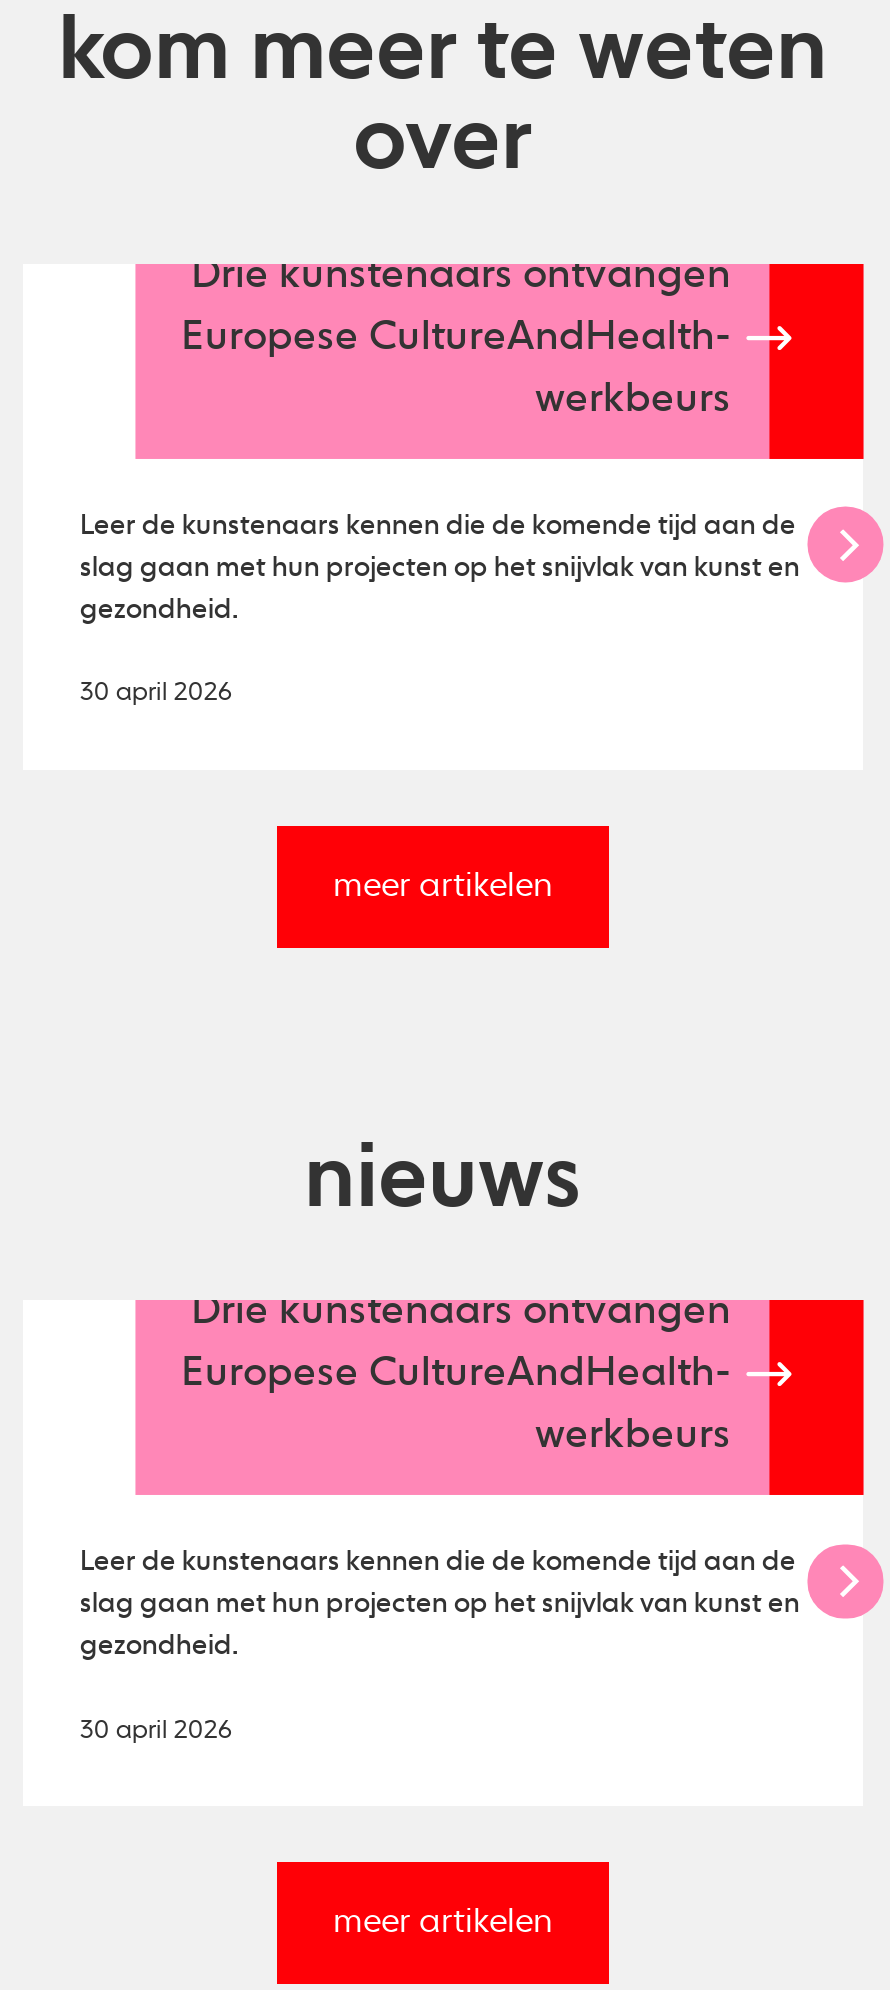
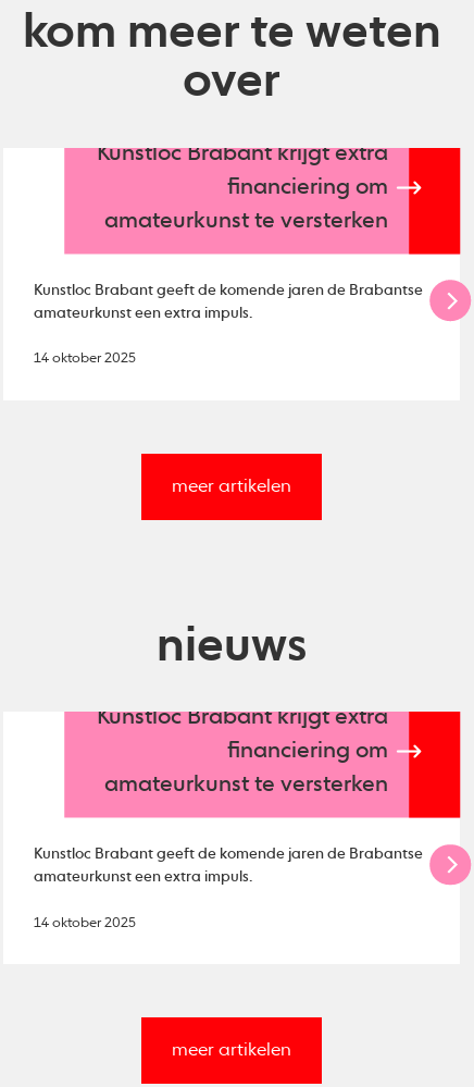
[80,255,800,707] Drie kunstenaars ontvangen | Europese CultureAndHealth- | werkbeurs | Leer de kunstenaars kennen die de komende tijd aan de | slag gaan met hun projecten op het snijvlak van kunst en | gezondheid. | 30 april 2026 -> [34,143,423,366] Kunstloc Brabant krijgt extra | financiering om | amateurkunst te versterken | Kunstloc Brabant geeft de komende jaren de Brabantse | amateurkunst een extra impuls. | 14 oktober 2025
[80,1292,800,1743] Drie kunstenaars ontvangen | Europese CultureAndHealth- | werkbeurs | Leer de kunstenaars kennen die de komende tijd aan de | slag gaan met hun projecten op het snijvlak van kunst en | gezondheid. | 30 april 2026 -> [34,707,423,930] Kunstloc Brabant krijgt extra | financiering om | amateurkunst te versterken | Kunstloc Brabant geeft de komende jaren de Brabantse | amateurkunst een extra impuls. | 14 oktober 2025

